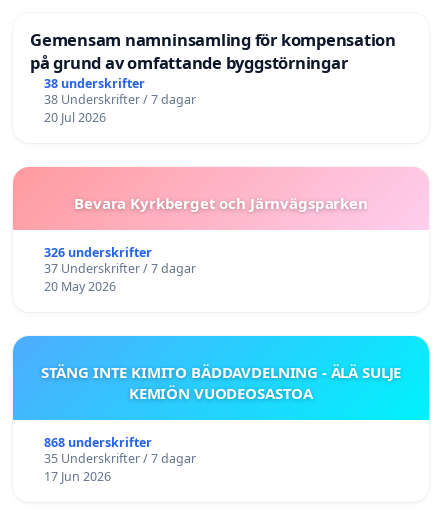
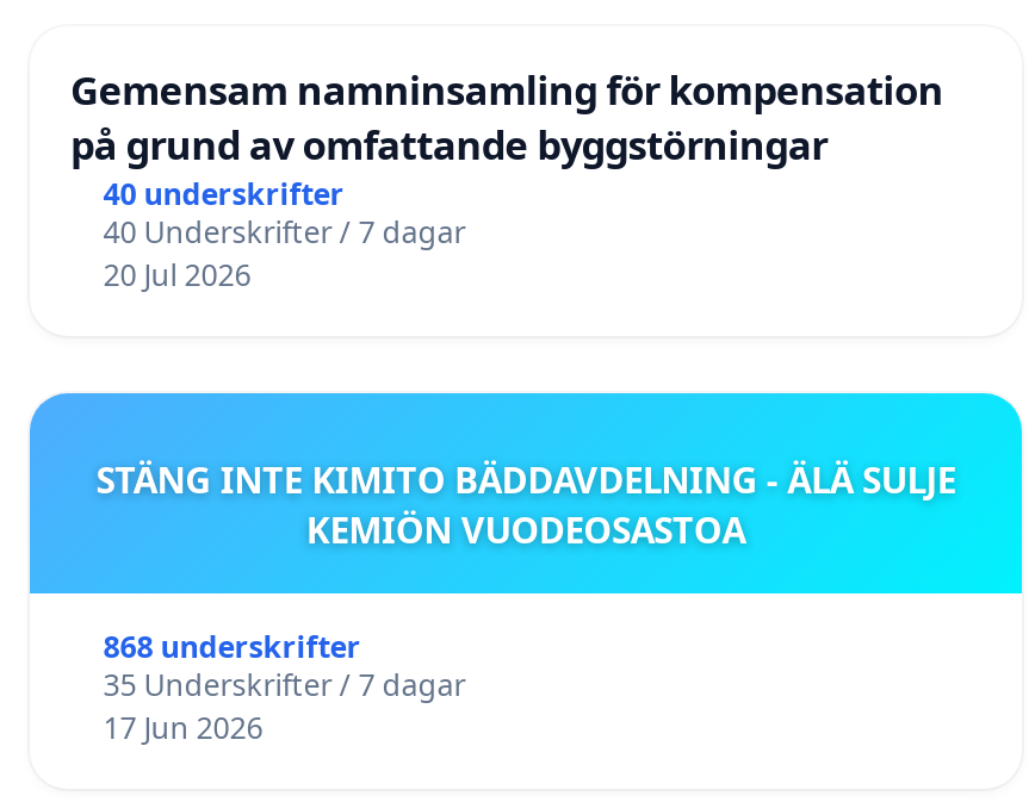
[44,75,145,92] 38 underskrifter -> [103,174,344,214] 40 underskrifter
[44,91,196,108] 38 Underskrifter / 7 dagar -> [103,212,466,252] 40 Underskrifter / 7 dagar
[44,193,368,295] Bevara Kyrkberget och Järnvägsparken | 326 underskrifter | 37 Underskrifter / 7 dagar | 20 May 2026 -> none

